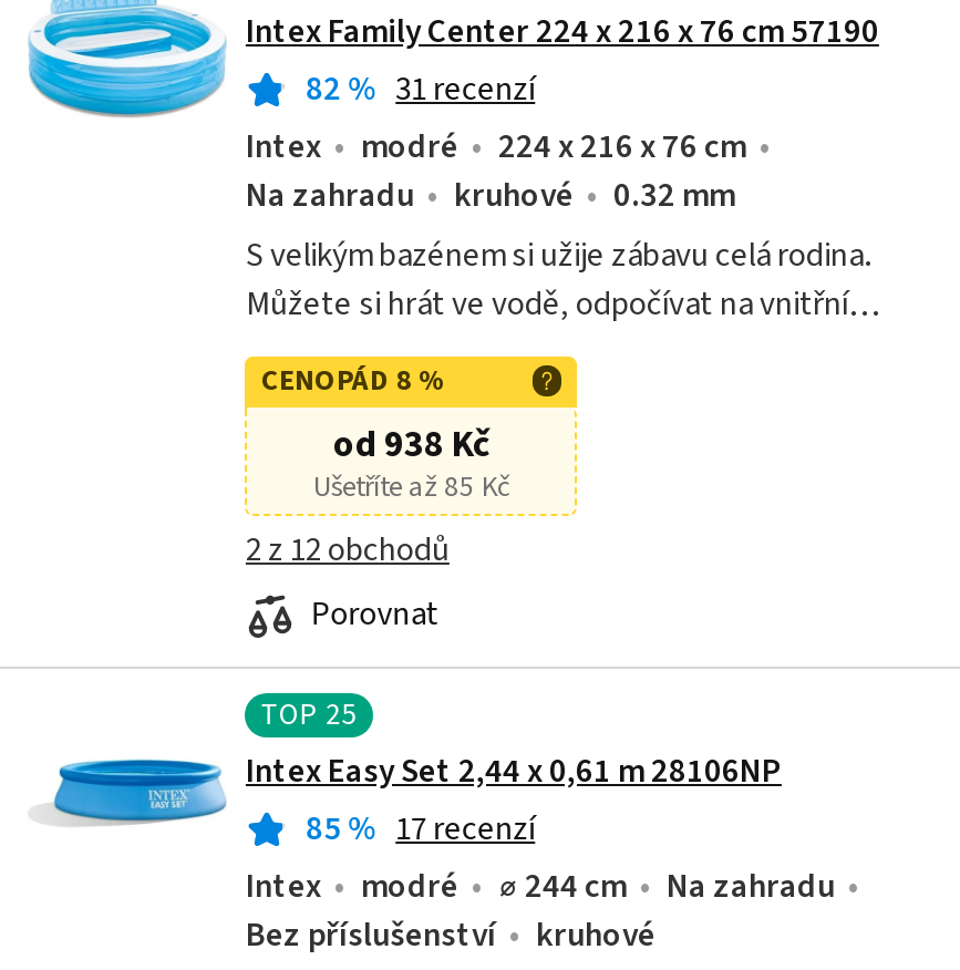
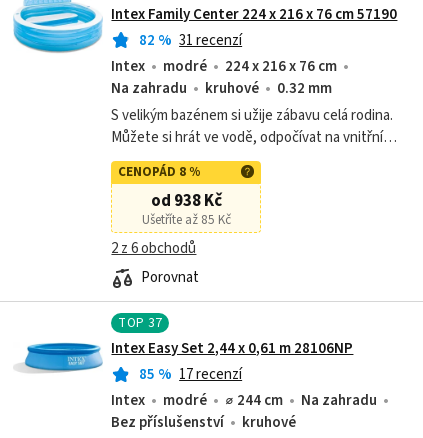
[246,526,450,573] 2 z 12 obchodů -> [111,238,196,259] 2 z 6 obchodů
[261,694,358,736] TOP25 -> [118,313,162,332] TOP37

